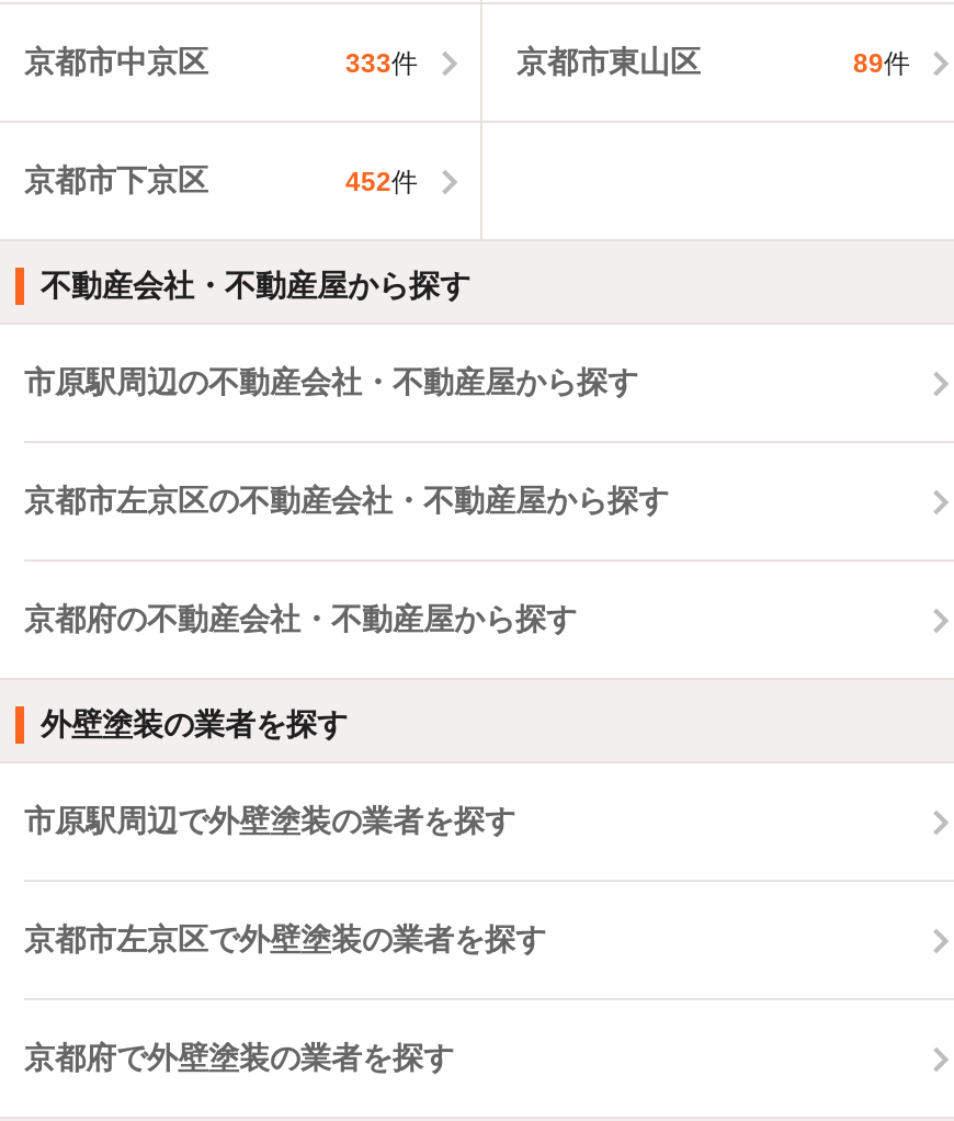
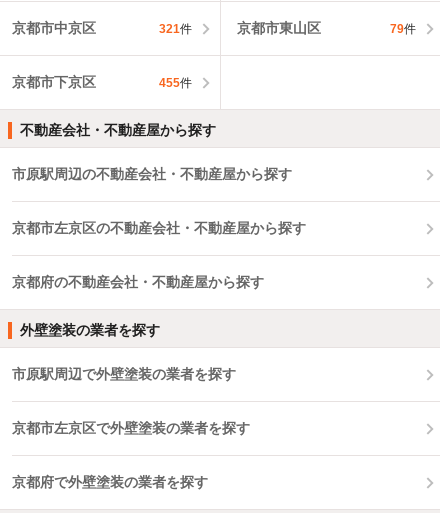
[345,48,418,79] 333件 -> [158,22,191,36] 321件
[853,48,910,79] 89件 -> [390,22,416,36] 79件
[345,167,418,197] 452件 -> [158,76,191,90] 455件

